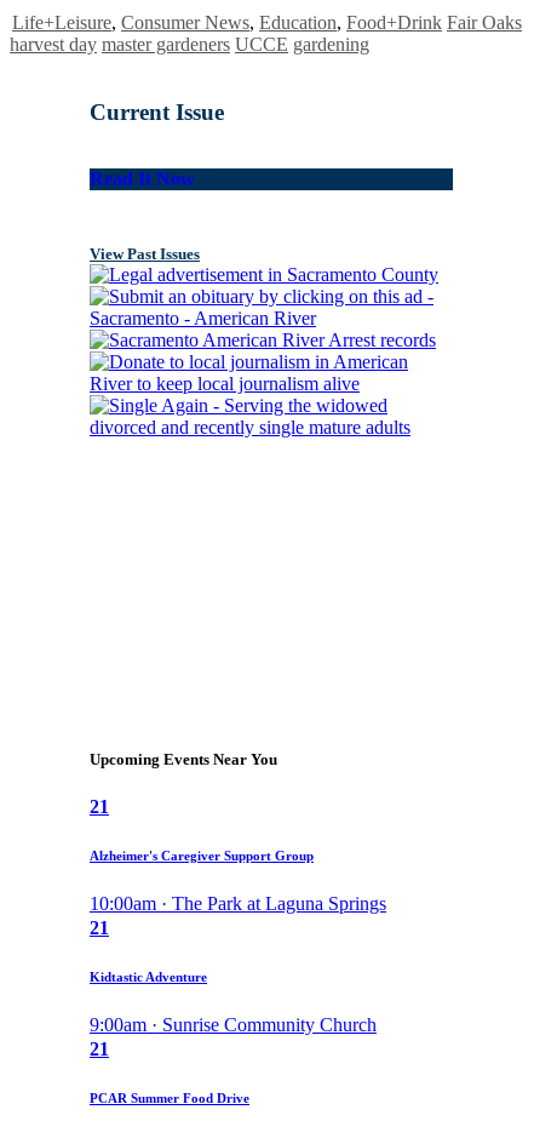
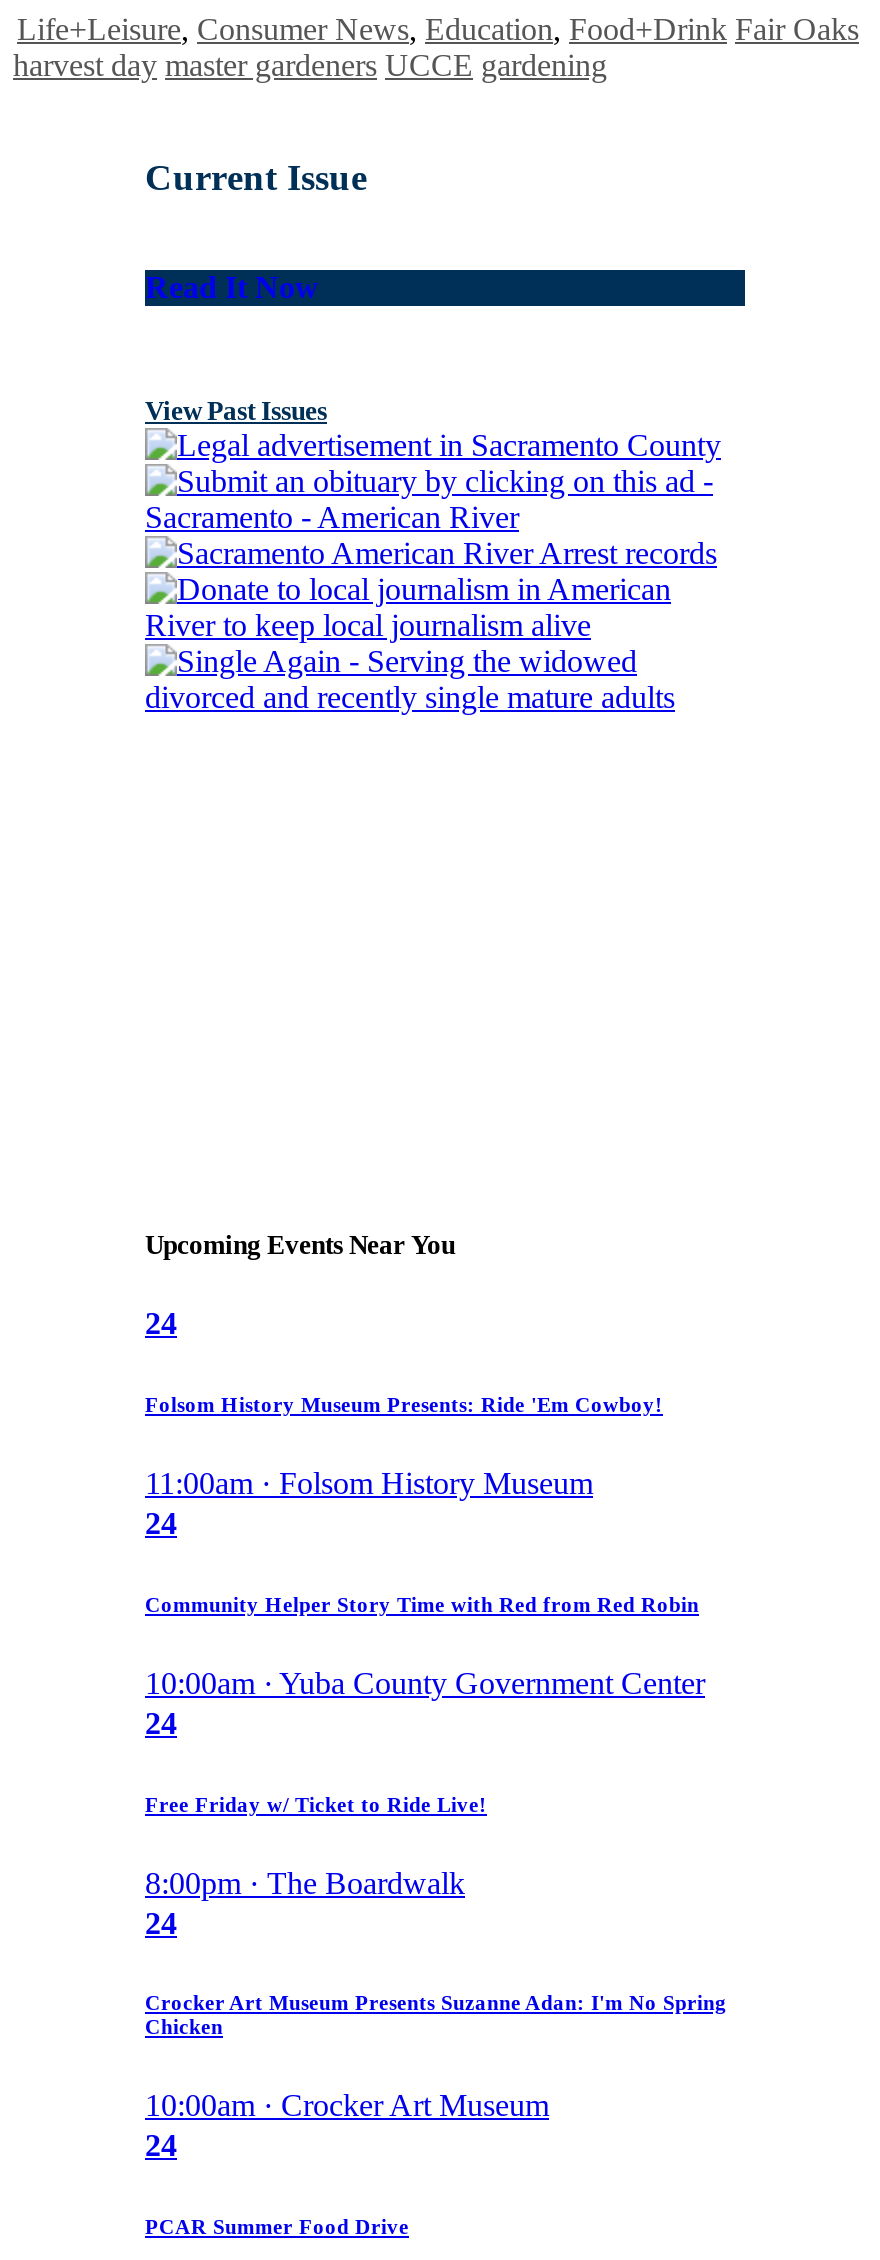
[90,796,386,1059] 21 | Alzheimer's Caregiver Support Group | 10:00am · The Park at Laguna Springs | 21 | Kidtastic Adventure | 9:00am · Sunrise Community Church | 21 -> [145,1305,727,2163] 24 | Folsom History Museum Presents: Ride 'Em Cowboy! | 11:00am · Folsom History Museum | 24 | Community Helper Story Time with Red from Red Robin | 10:00am · Yuba County Government Center | 24 | Free Friday w/ Ticket to Ride Live! | 8:00pm · The Boardwalk | 24 | Crocker Art Museum Presents Suzanne Adan: I'm No Spring | Chicken | 10:00am · Crocker Art Museum | 24

